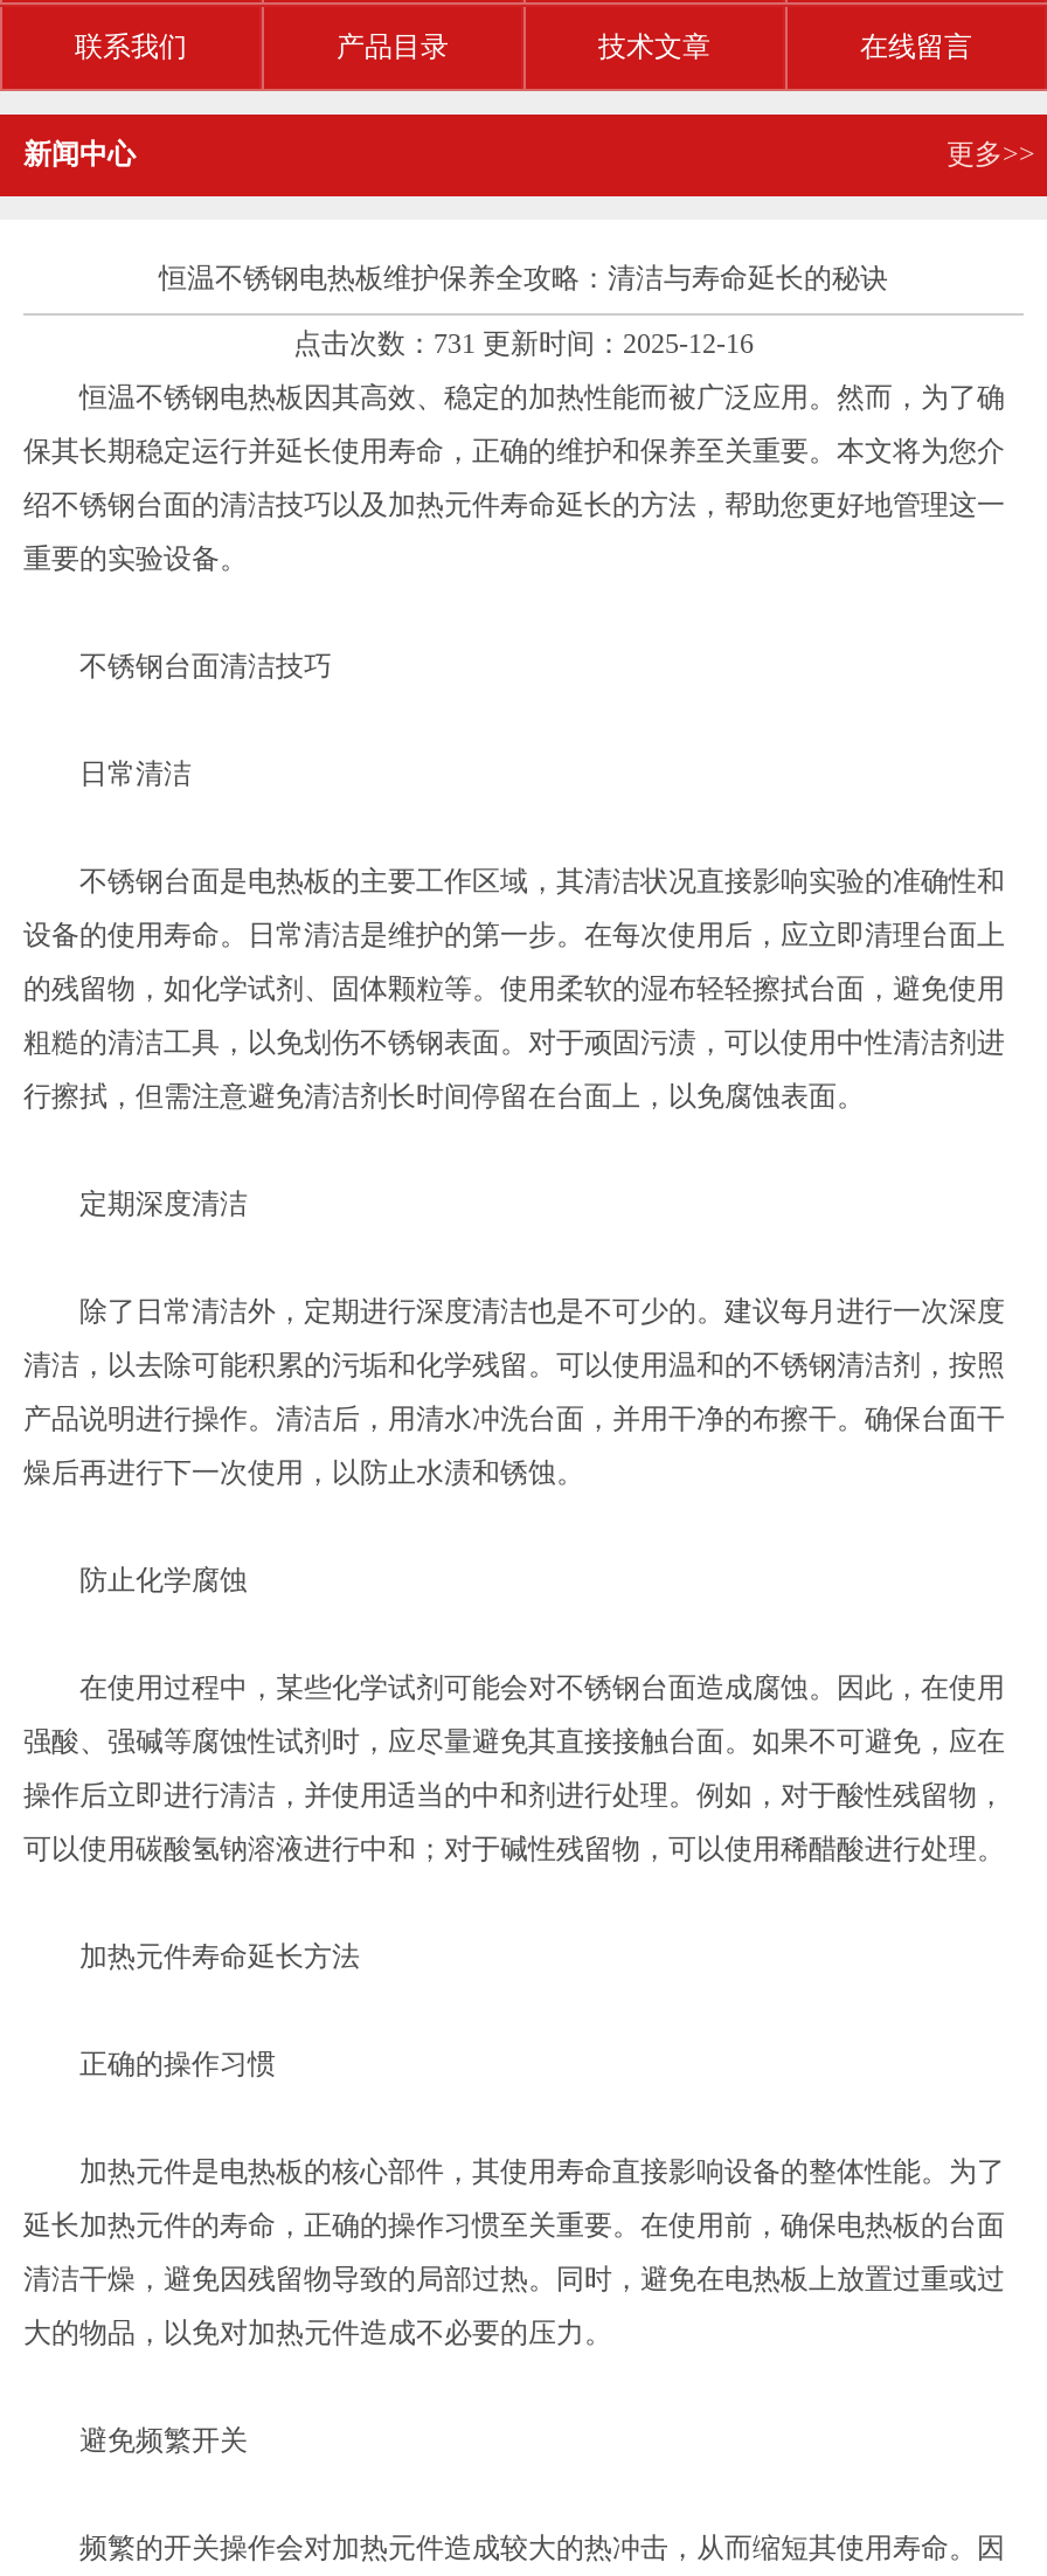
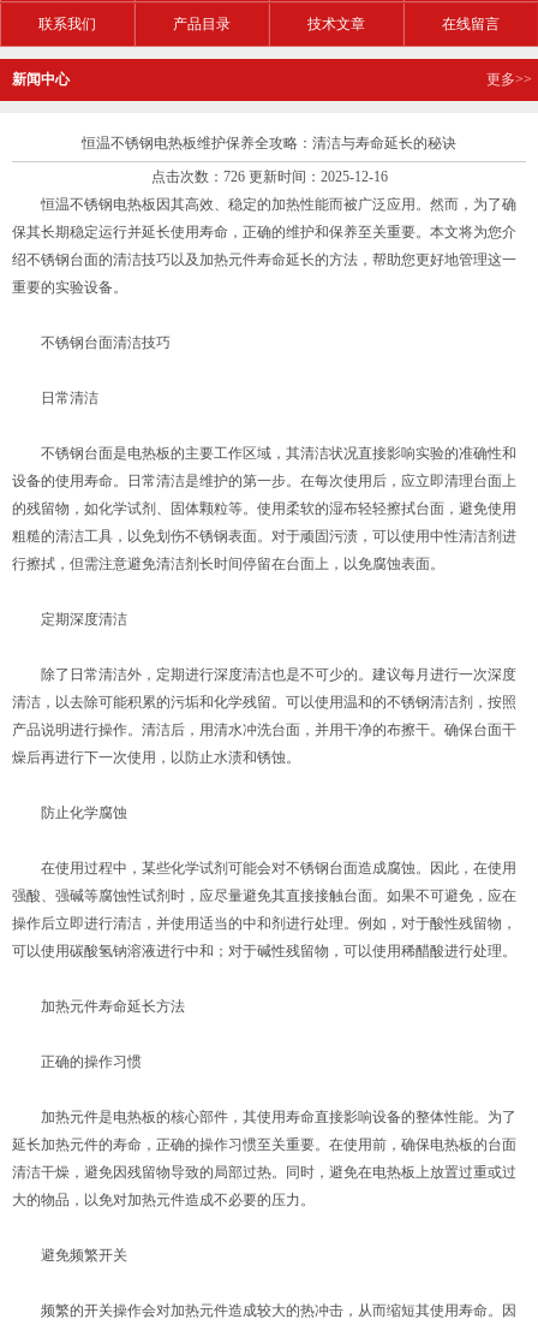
[293,327,754,360] 点击次数：731 更新时间：2025-12-16 -> [151,168,387,185] 点击次数：726 更新时间：2025-12-16

